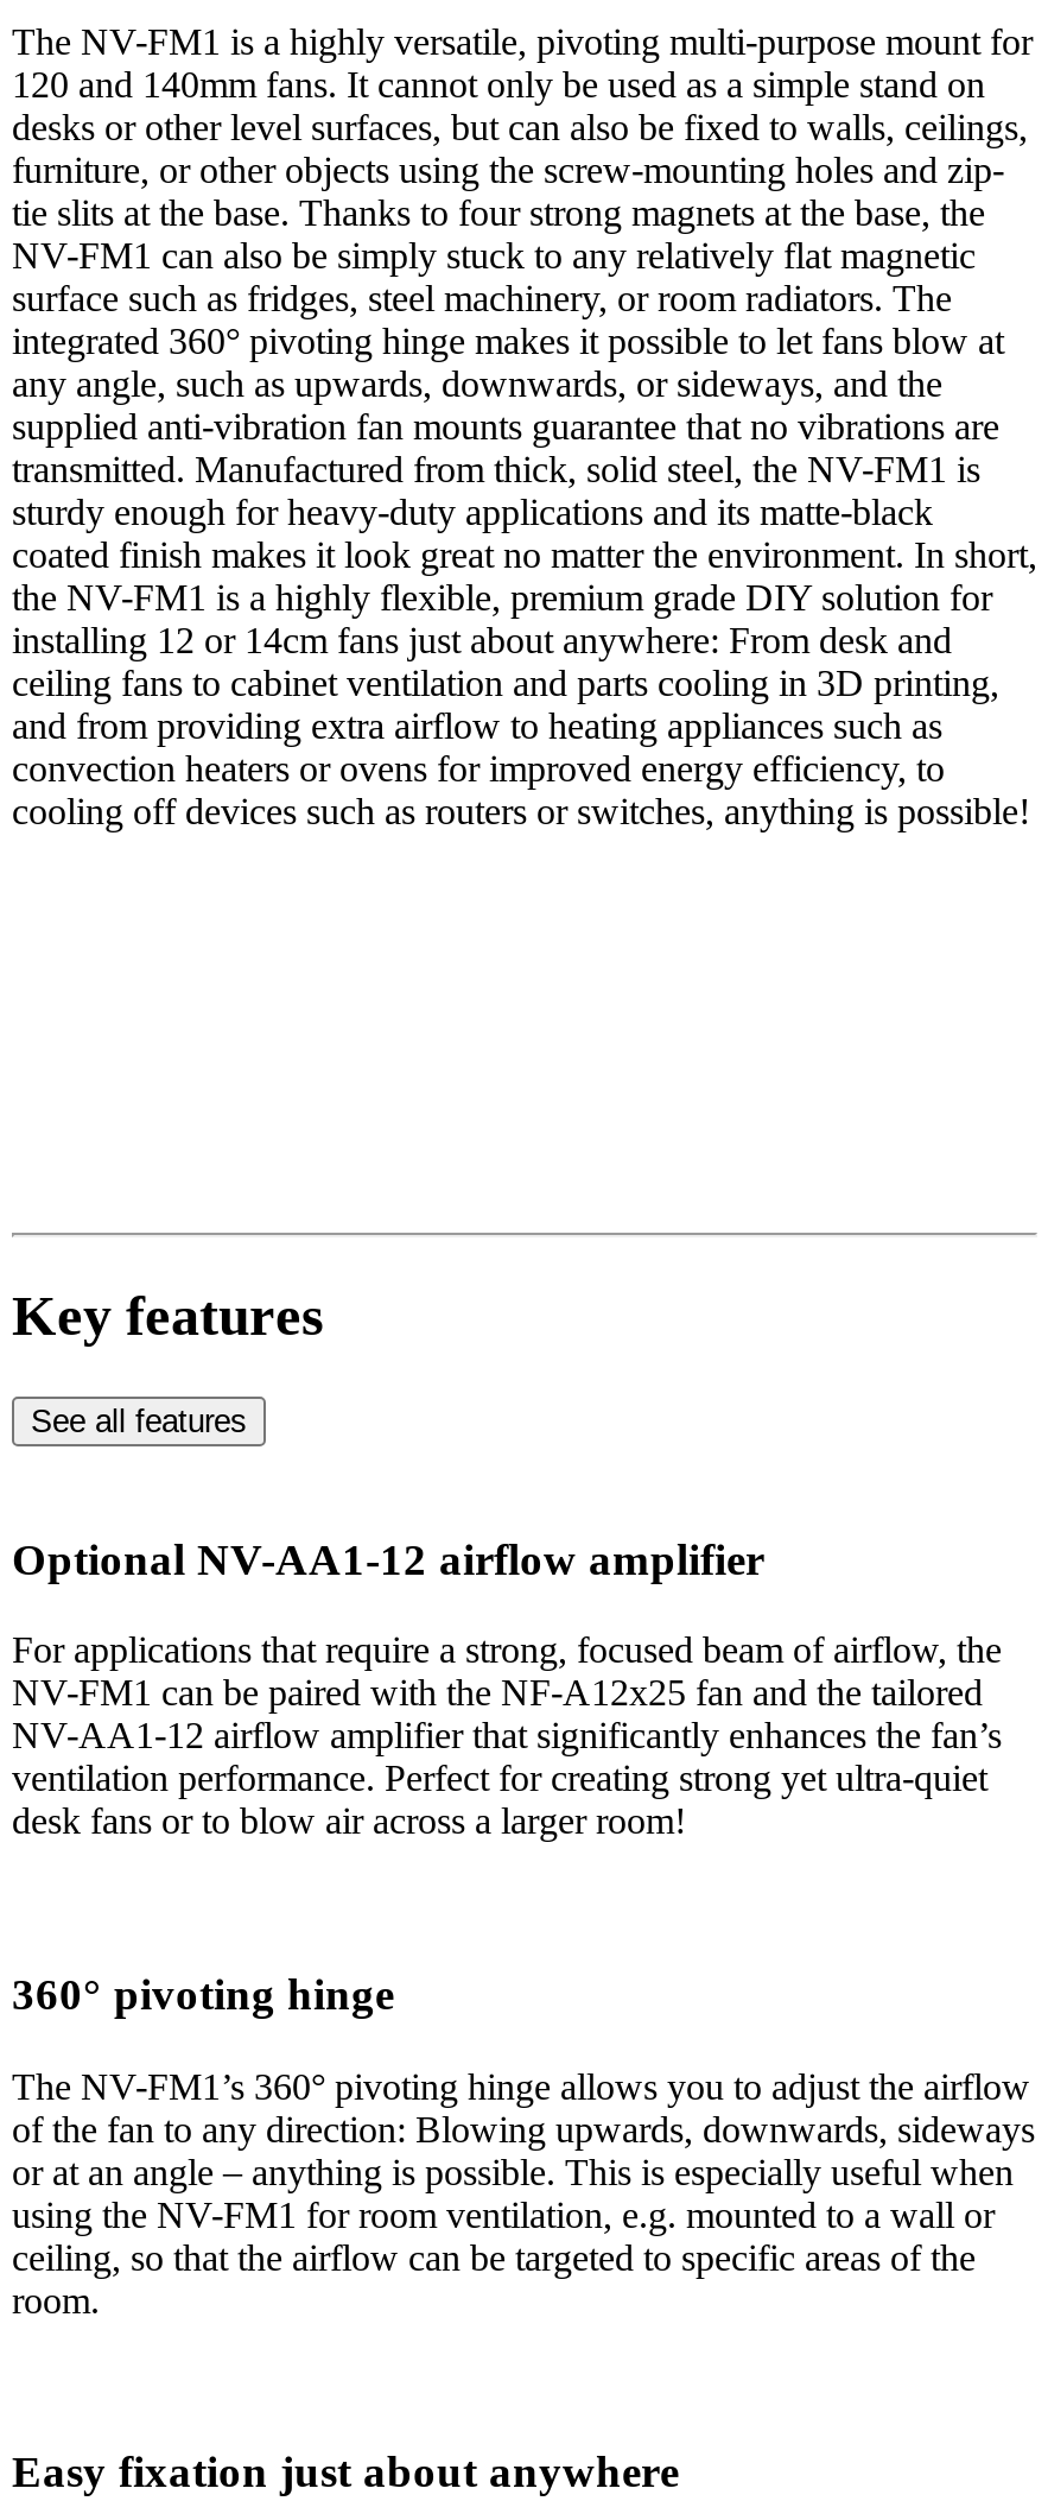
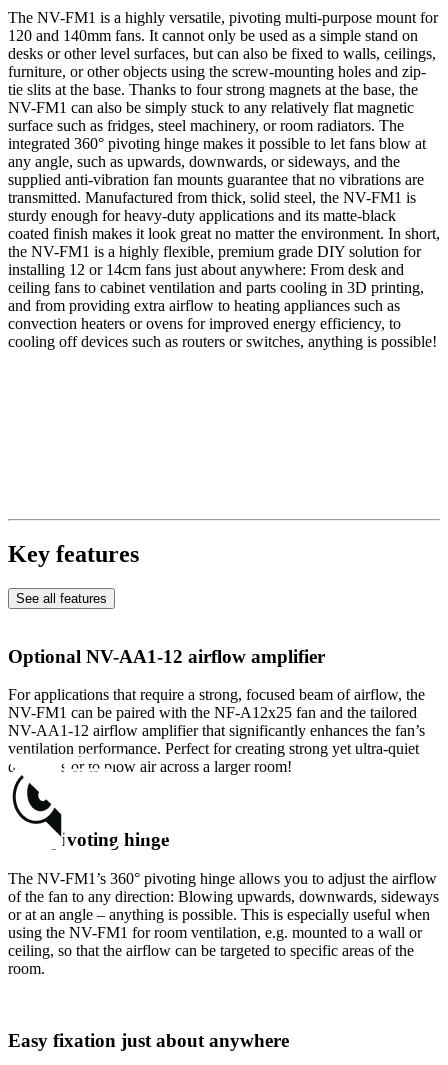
none -> [11,778,63,826] [image]

